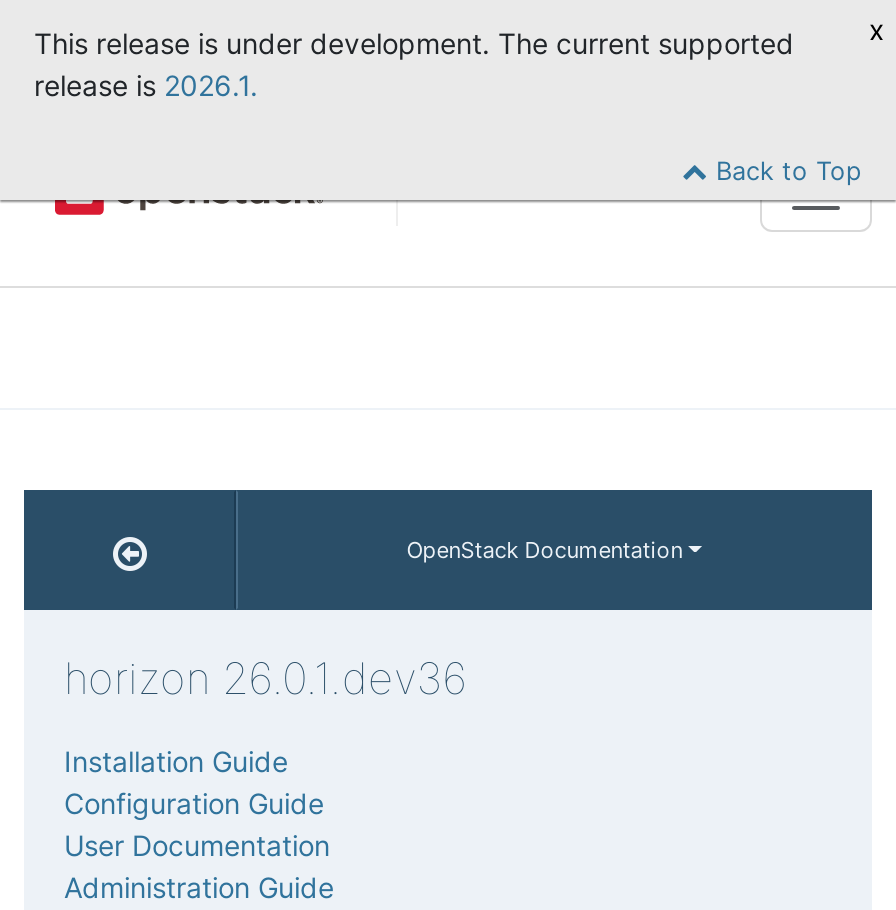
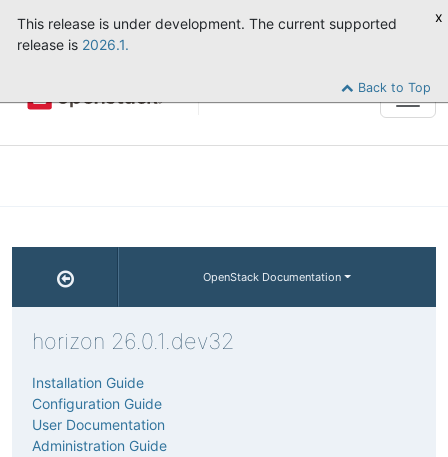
[64,652,468,704] horizon 26.0.1.dev36 -> [32,328,234,354] horizon 26.0.1.dev32

